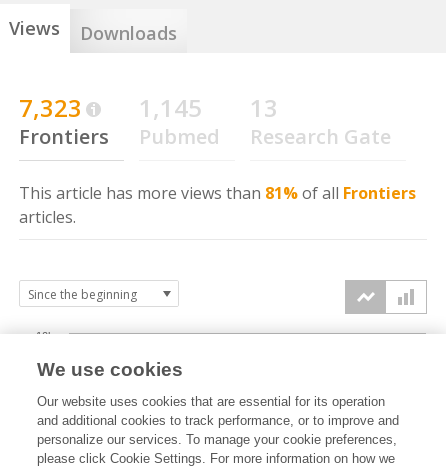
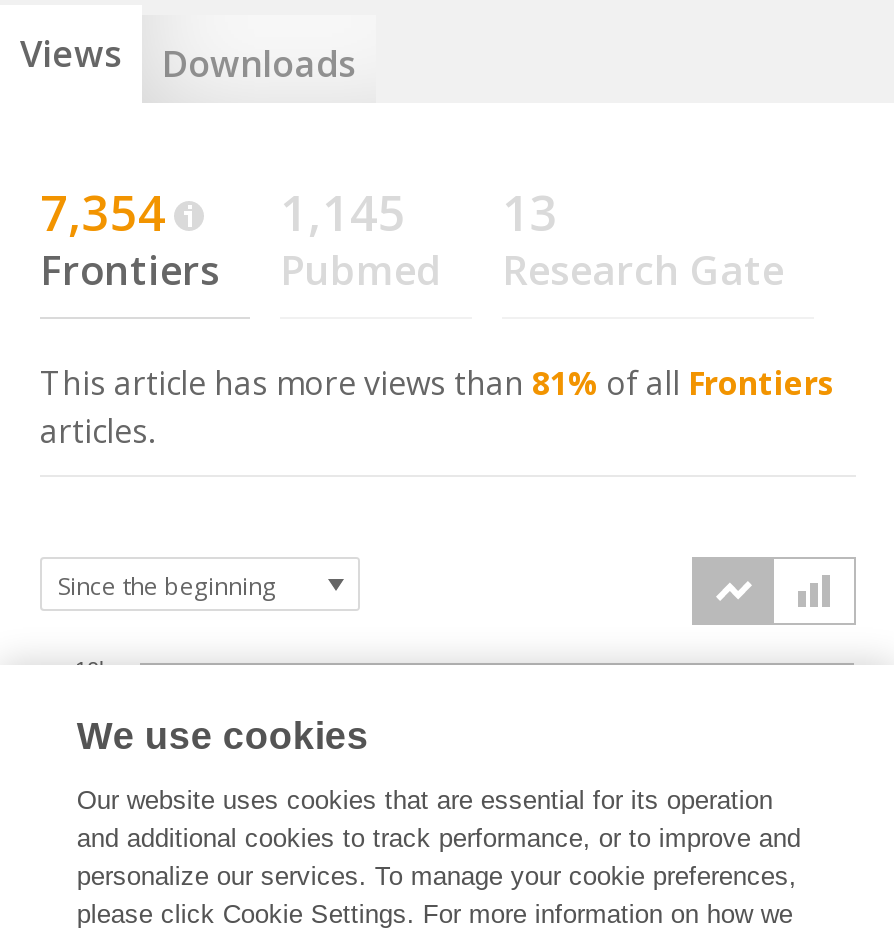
[19,91,82,124] 7,323 -> [40,179,166,245] 7,354

